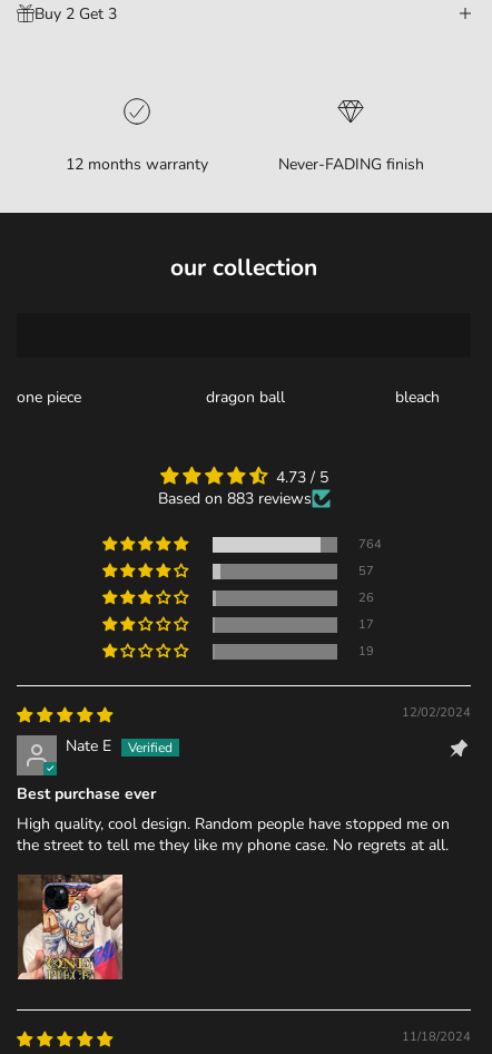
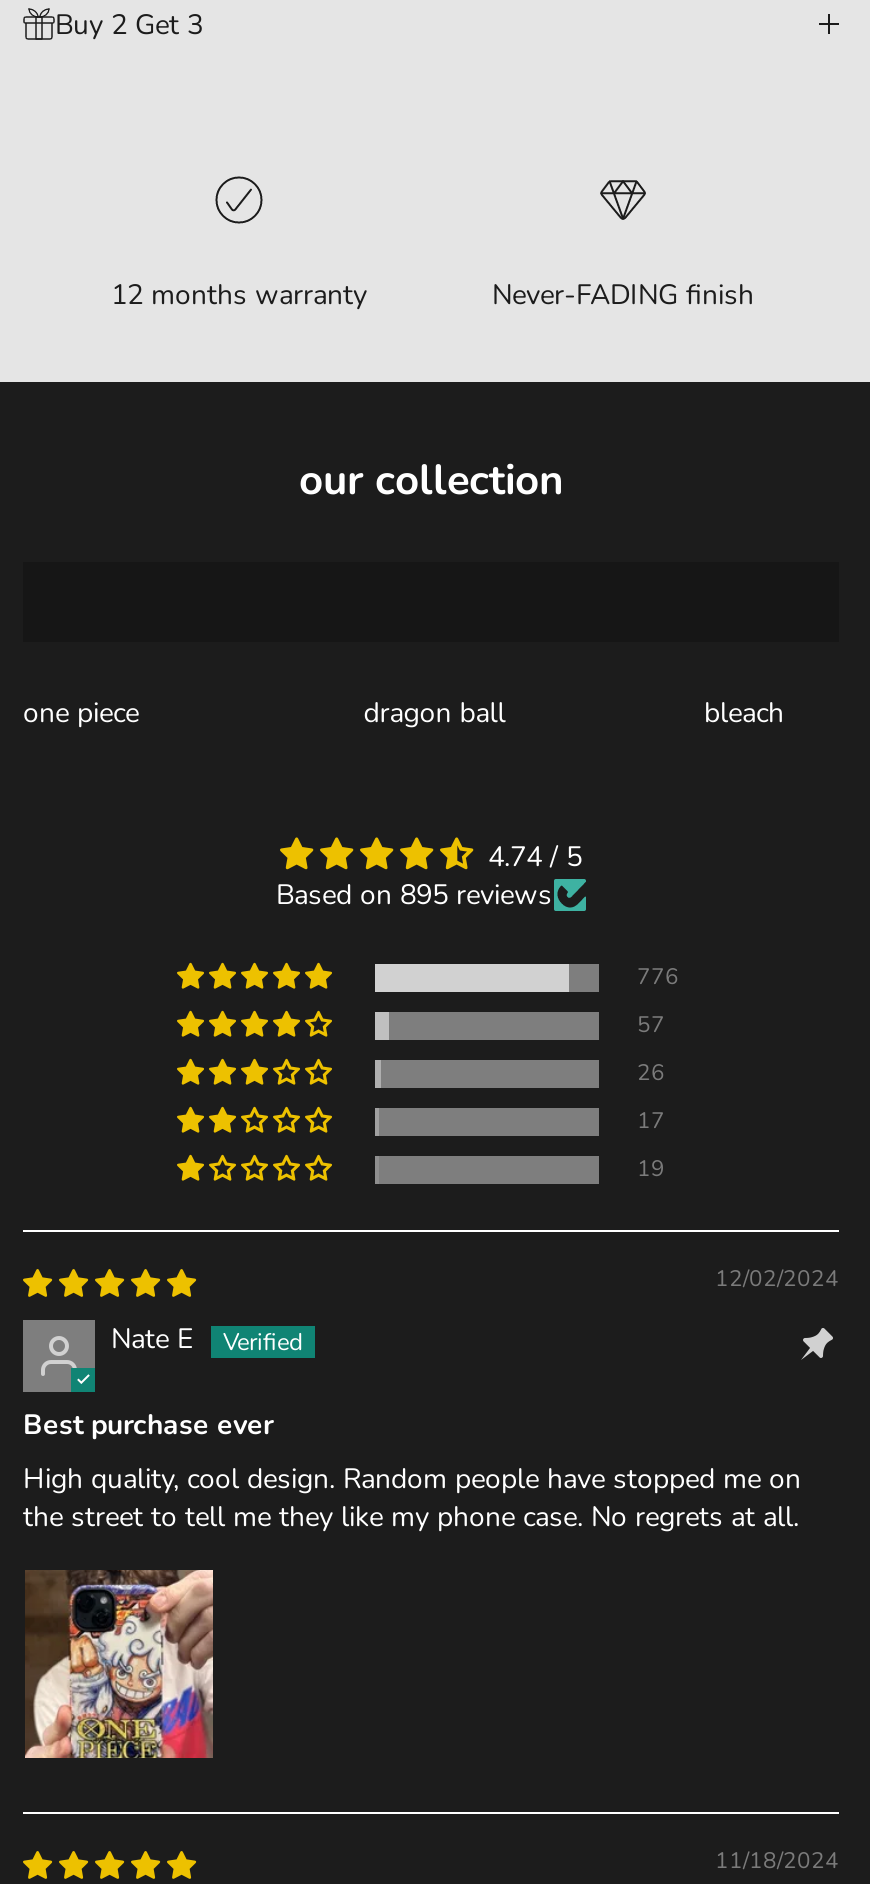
[275,467,328,488] 4.73 / 5 -> [488,837,582,875] 4.74 / 5
[158,488,311,509] Based on 883 reviews -> [276,875,552,913] Based on 895 reviews
[358,536,382,553] 764 -> [637,962,679,992] 776

